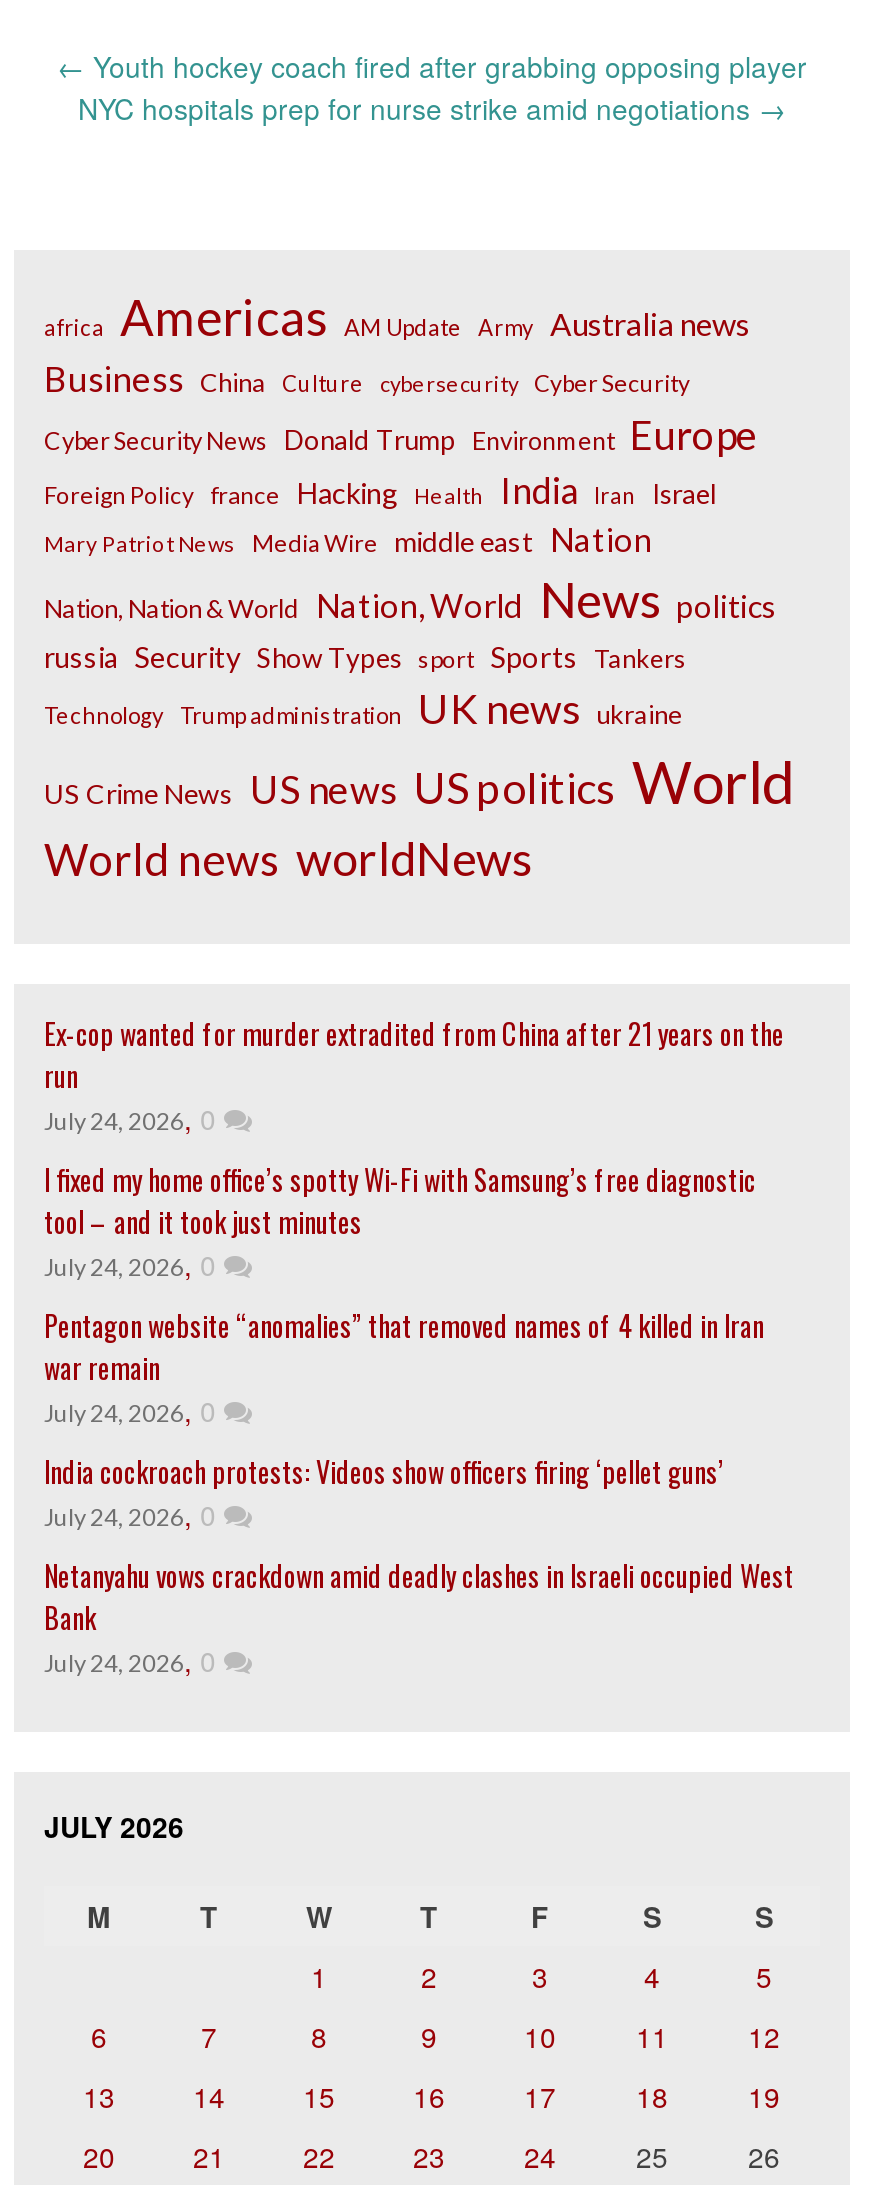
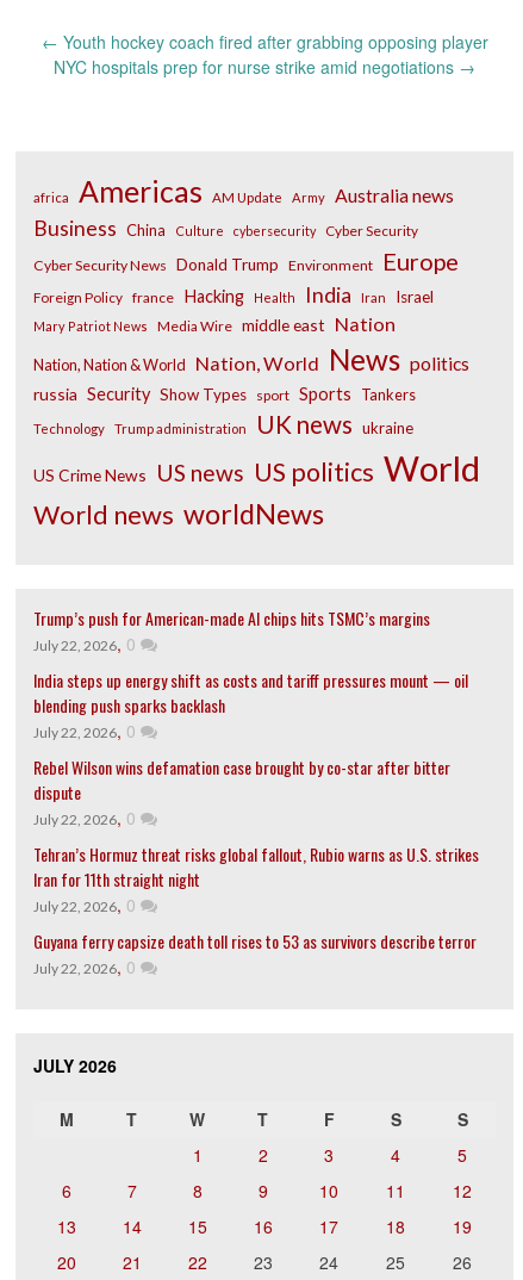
[44,1012,784,1138] Ex-cop wanted for murder extradited from China after 21 years on the | run | July 24, 2026, 0 -> [33,605,430,655] Trump’s push for American-made AI chips hits TSMC’s margins | July 22, 2026, 0
[44,1158,756,1284] I fixed my home office’s spotty Wi-Fi with Samsung’s free diagnostic | tool – and it took just minutes | July 24, 2026, 0 -> [33,667,468,742] India steps up energy shift as costs and tariff pressures mount — oil | blending push sparks backlash | July 22, 2026, 0
[44,1304,764,1430] Pentagon website “anomalies” that removed names of 4 killed in Iran | war remain | July 24, 2026, 0 -> [33,754,450,829] Rebel Wilson wins defamation case brought by co-star after bitter | dispute | July 22, 2026, 0
[44,1450,724,1534] India cockroach protests: Videos show officers firing ‘pellet guns’ | July 24, 2026, 0 -> [33,841,479,916] Tehran’s Hormuz threat risks global fallout, Rubio warns as U.S. strikes | Iran for 11th straight night | July 22, 2026, 0
[44,1554,794,1680] Netanyahu vows crackdown amid deadly clashes in Israeli occupied West | Bank | July 24, 2026, 0 -> [33,928,477,978] Guyana ferry capsize death toll rises to 53 as survivors describe terror | July 22, 2026, 0

